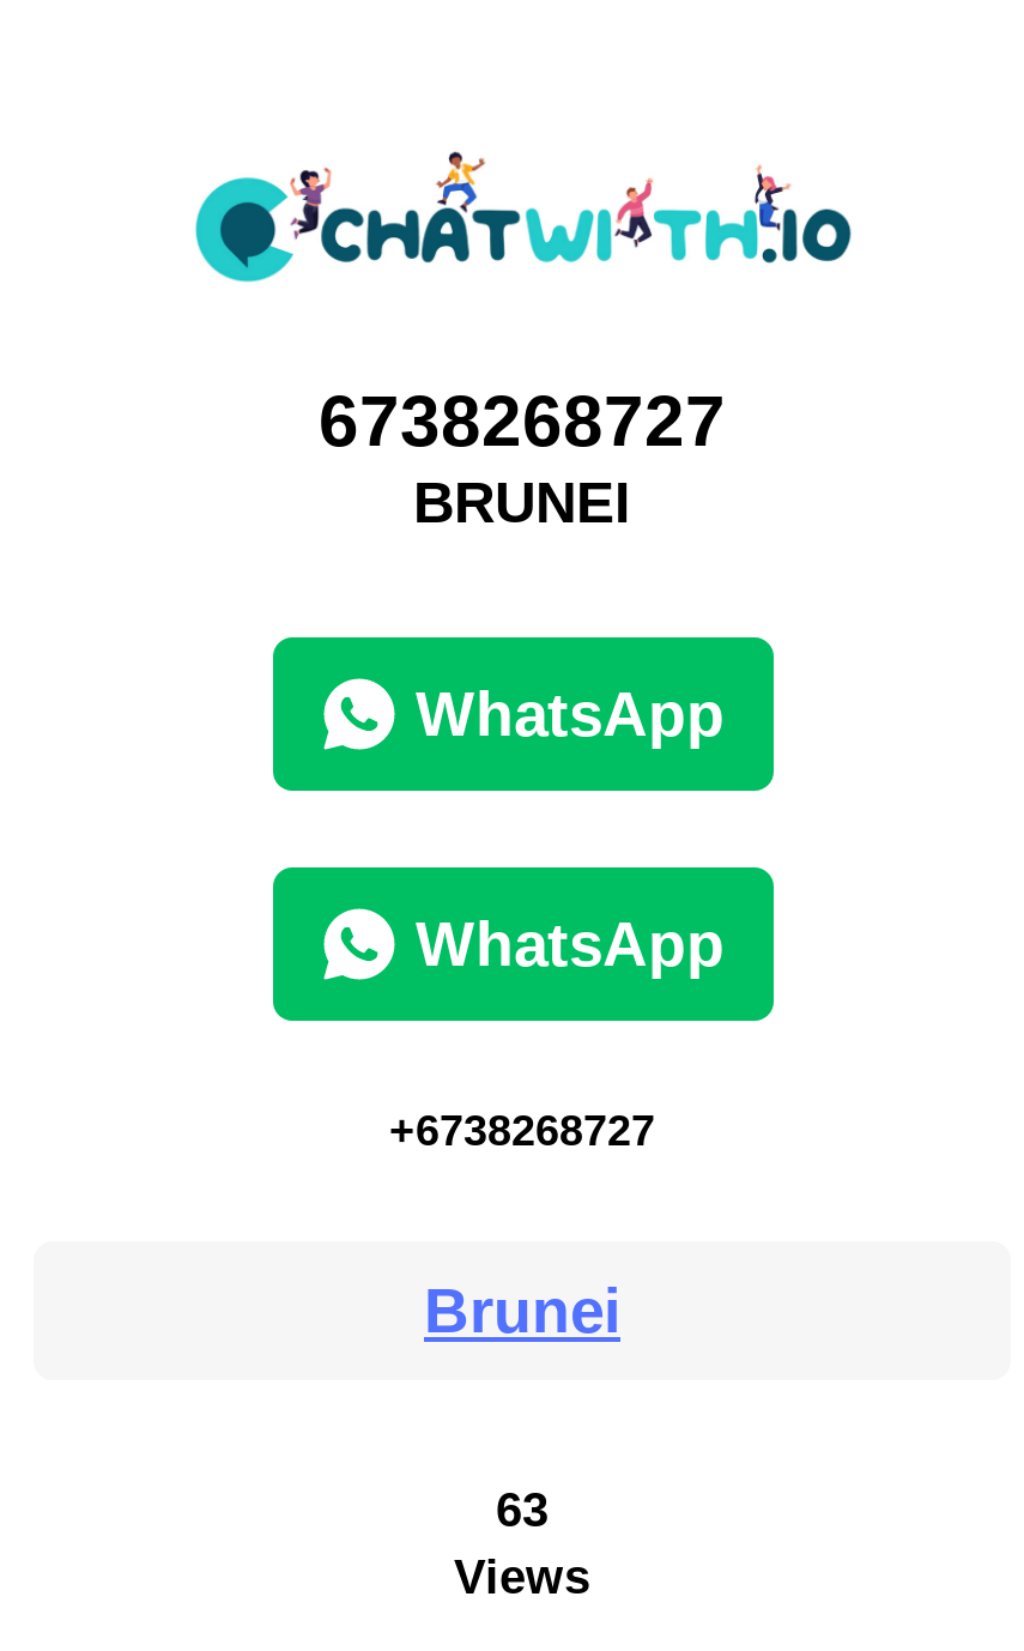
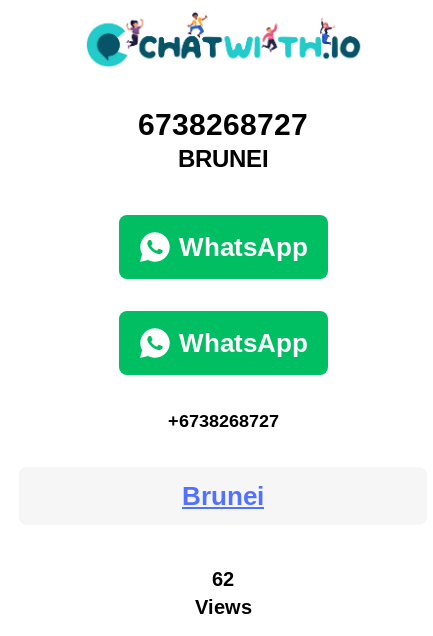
[496,1483,549,1536] 63 -> [212,568,234,590] 62

